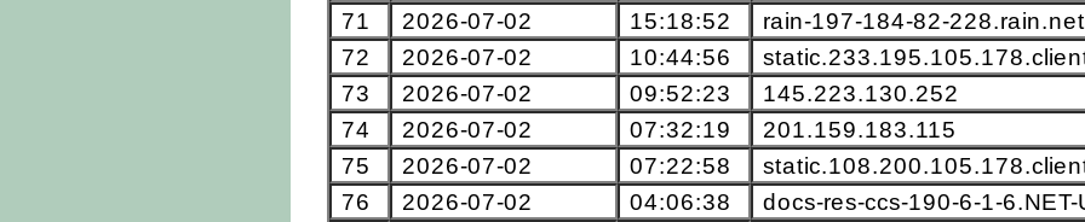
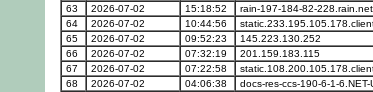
[334,7,533,33] 71 2026-07-02 -> [63,3,145,14] 63 2026-07-02
[334,43,533,69] 72 2026-07-02 -> [63,18,145,29] 64 2026-07-02
[334,79,533,106] 73 2026-07-02 -> [63,33,145,44] 65 2026-07-02
[334,115,533,142] 74 2026-07-02 -> [63,48,145,59] 66 2026-07-02
[334,152,533,178] 75 2026-07-02 -> [63,63,145,74] 67 2026-07-02
[334,188,533,214] 76 2026-07-02 -> [63,78,145,89] 68 2026-07-02

